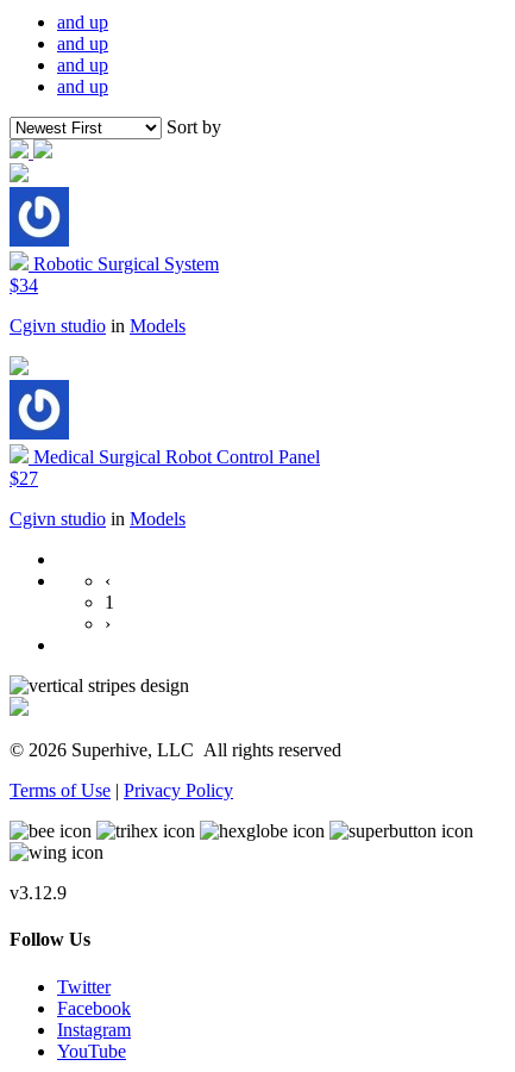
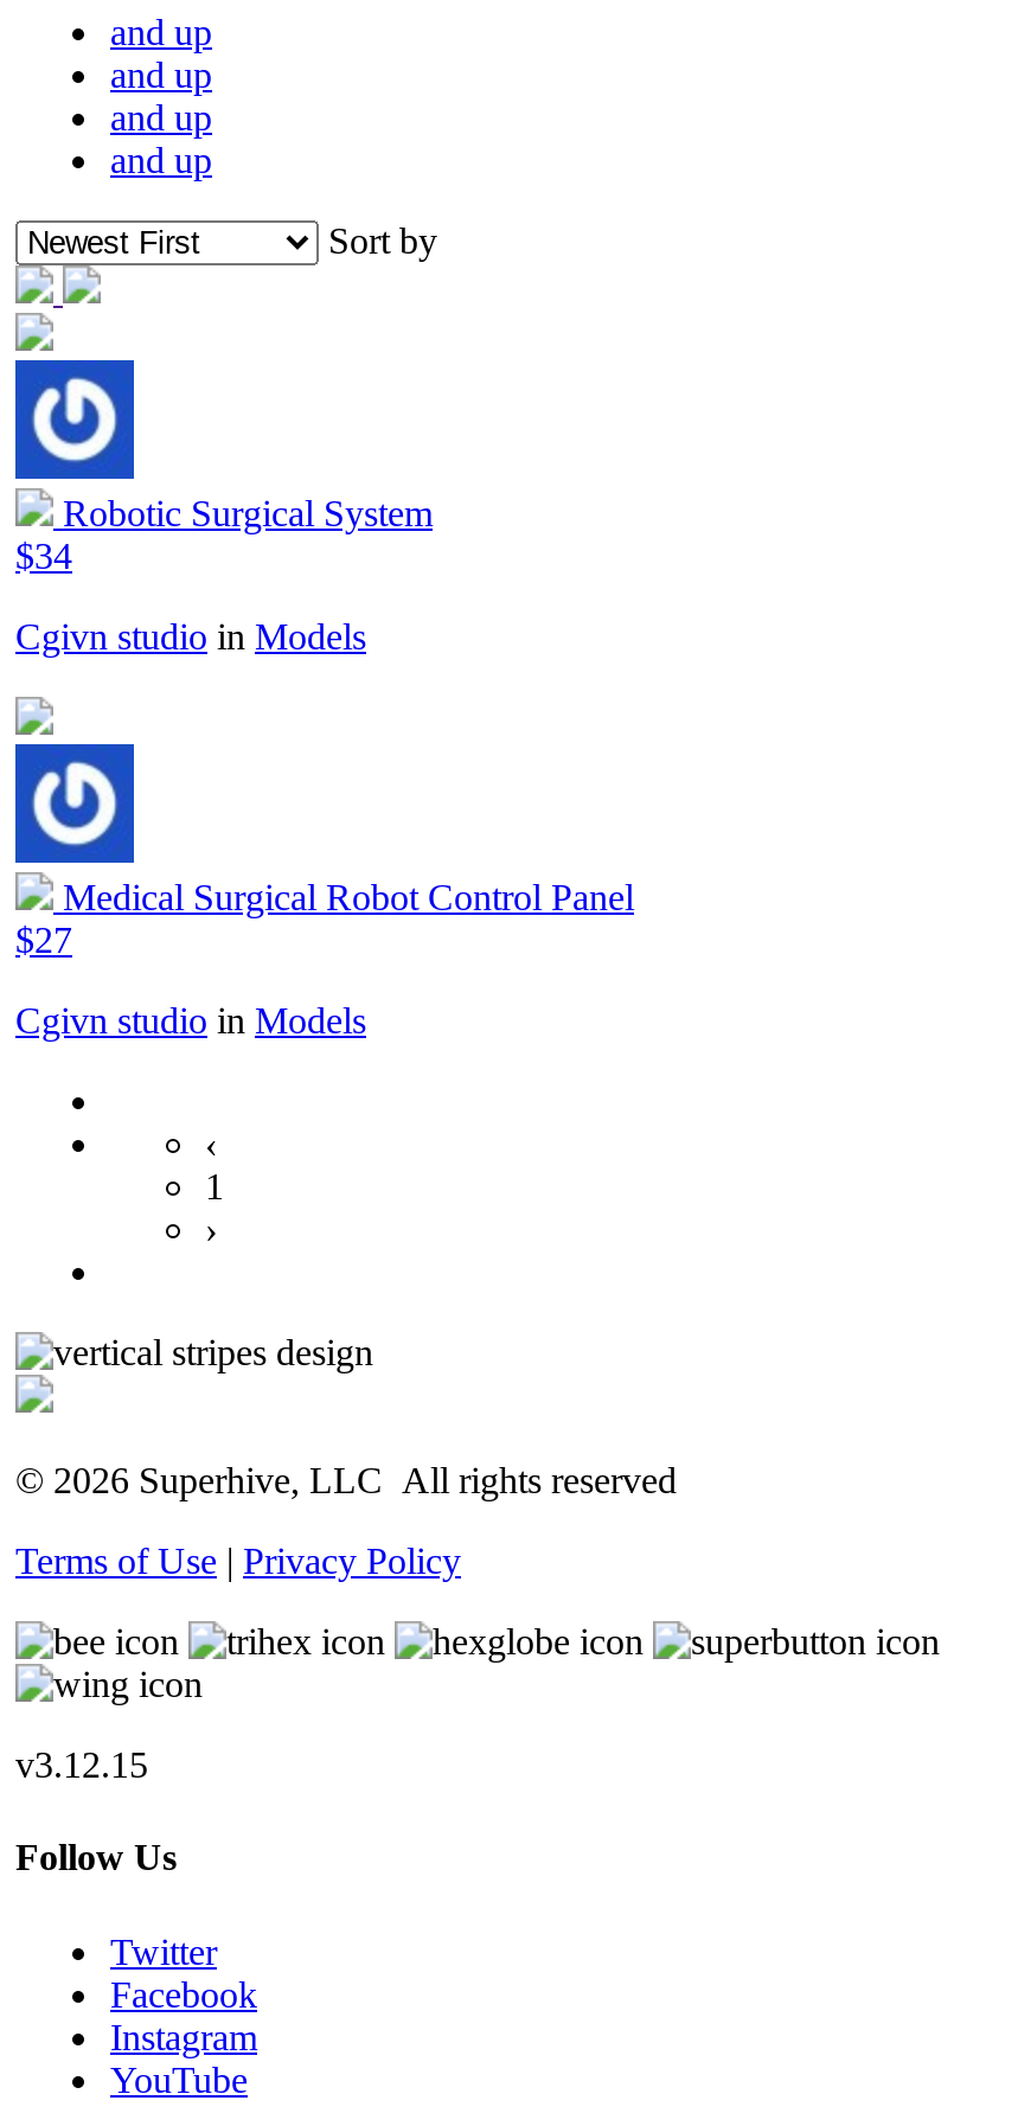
[10,883,67,903] v3.12.9 -> [15,1745,148,1785] v3.12.15

